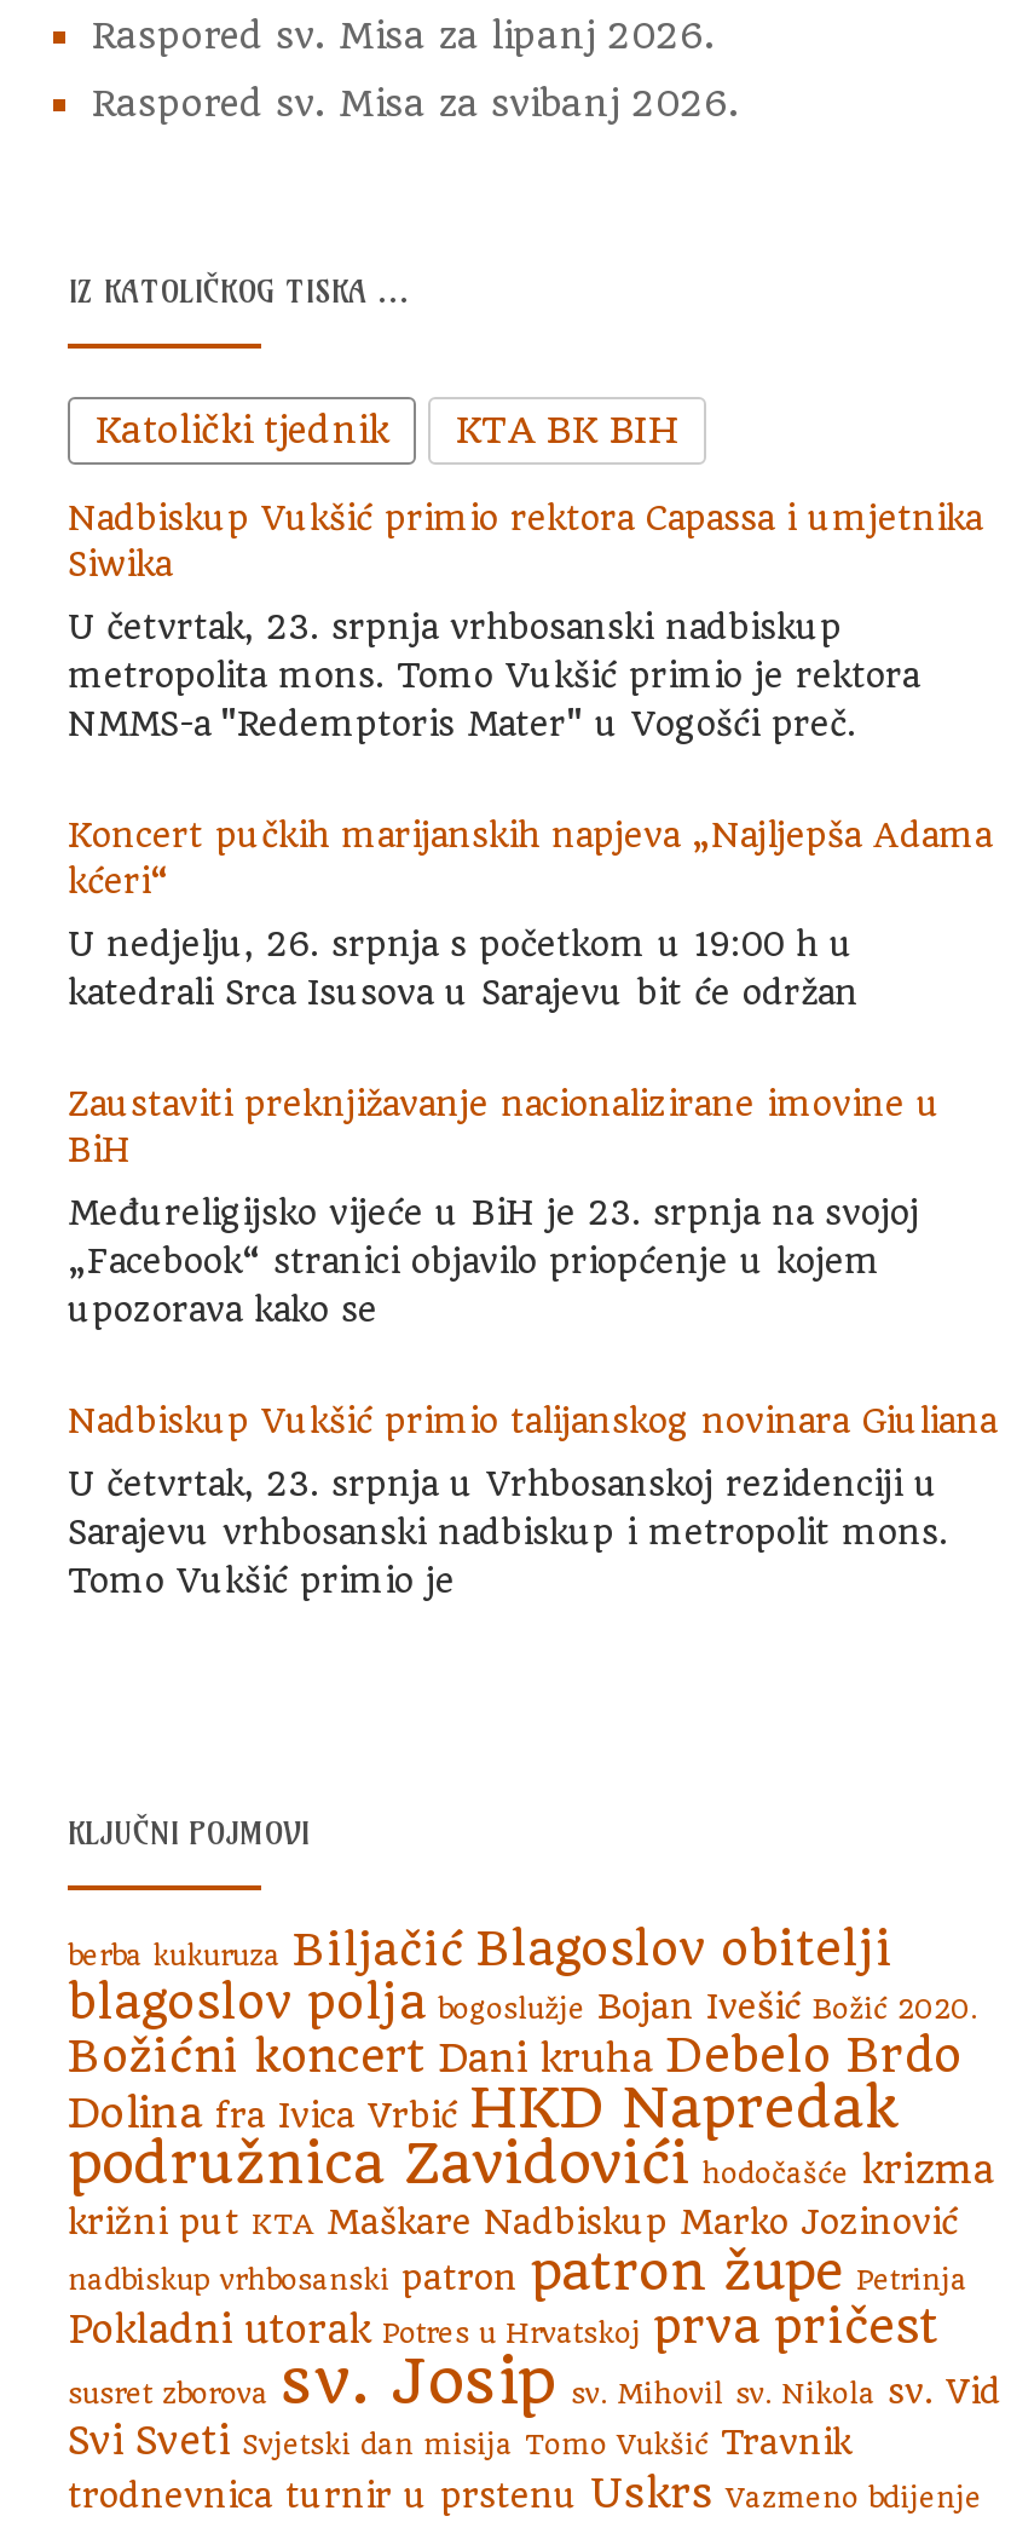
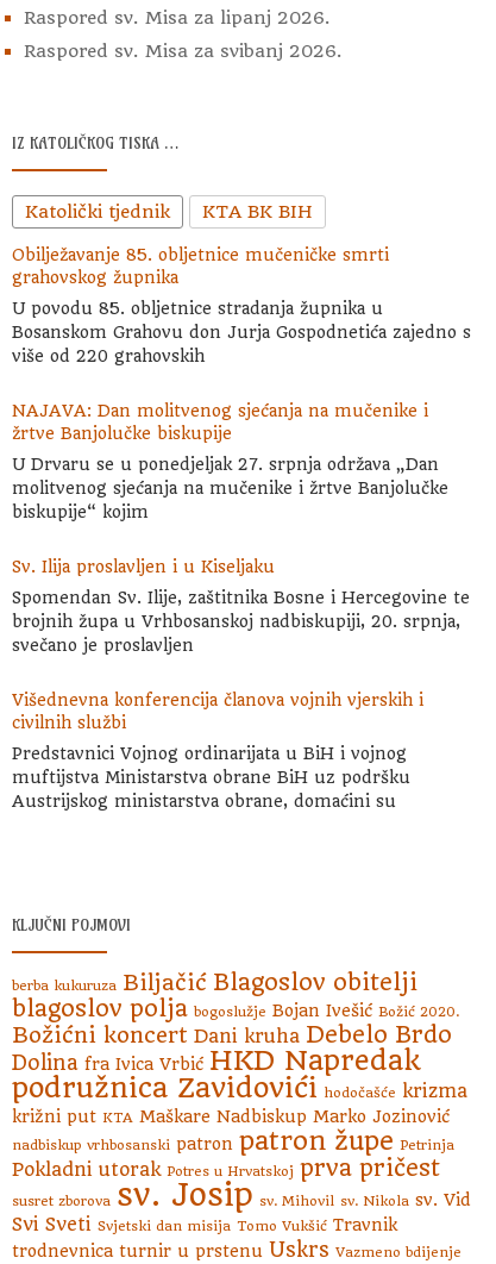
[68,497,982,582] Nadbiskup Vukšić primio rektora Capassa i umjetnika | Siwika -> [12,245,389,286] Obilježavanje 85. obljetnice mučeničke smrti | grahovskog župnika
[68,608,919,743] U četvrtak, 23. srpnja vrhbosanski nadbiskup | metropolita mons. Tomo Vukšić primio je rektora | NMMS-a "Redemptoris Mater" u Vogošći preč. -> [12,299,471,365] U povodu 85. obljetnice stradanja župnika u | Bosanskom Grahovu don Jurja Gospodnetića zajedno s | više od 220 grahovskih
[68,814,992,899] Koncert pučkih marijanskih napjeva „Najljepša Adama | kćeri“ -> [12,401,428,442] NAJAVA: Dan molitvenog sjećanja na mučenike i | žrtve Banjolučke biskupije
[68,925,859,1012] U nedjelju, 26. srpnja s početkom u 19:00 h u | katedrali Srca Isusova u Sarajevu bit će održan -> [12,455,448,521] U Drvaru se u ponedjeljak 27. srpnja održava „Dan | molitvenog sjećanja na mučenike i žrtve Banjolučke | biskupije“ kojim
[68,1083,941,1168] Zaustaviti preknjižavanje nacionalizirane imovine u | BiH -> [12,556,275,575] Sv. Ilija proslavljen i u Kiseljaku
[68,1193,919,1329] Međureligijsko vijeće u BiH je 23. srpnja na svojoj | „Facebook“ stranici objavilo priopćenje u kojem | upozorava kako se -> [12,588,470,655] Spomendan Sv. Ilije, zaštitnika Bosne i Hercegovine te | brojnih župa u Vrhbosanskoj nadbiskupiji, 20. srpnja, | svečano je proslavljen
[68,1400,996,1439] Nadbiskup Vukšić primio talijanskog novinara Giuliana -> [12,690,423,731] Višednevna konferencija članova vojnih vjerskih i | civilnih službi
[68,1464,948,1600] U četvrtak, 23. srpnja u Vrhbosanskoj rezidenciji u | Sarajevu vrhbosanski nadbiskup i metropolit mons. | Tomo Vukšić primio je -> [12,744,410,811] Predstavnici Vojnog ordinarijata u BiH i vojnog | muftijstva Ministarstva obrane BiH uz podršku | Austrijskog ministarstva obrane, domaćini su

